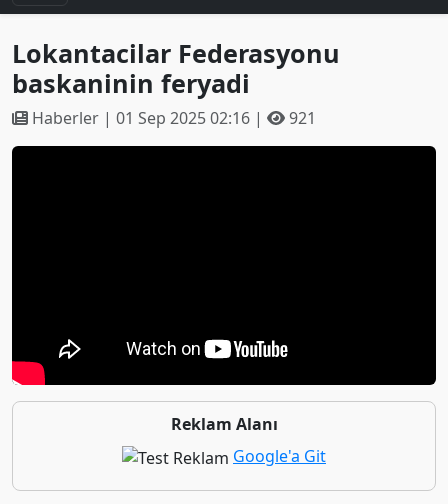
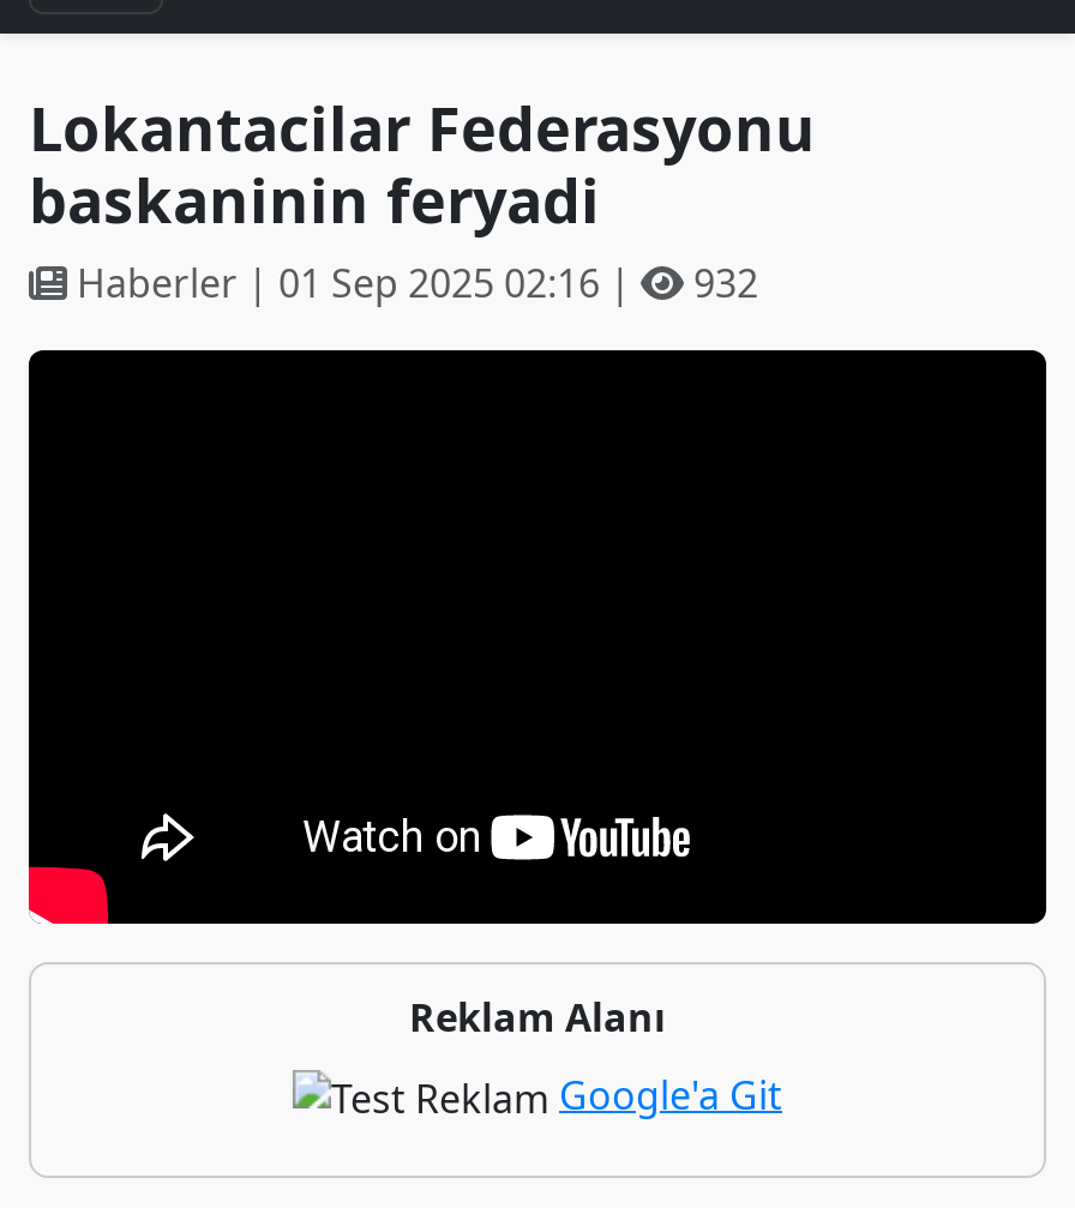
[285,107,316,129] 921 -> [684,257,758,309] 932

